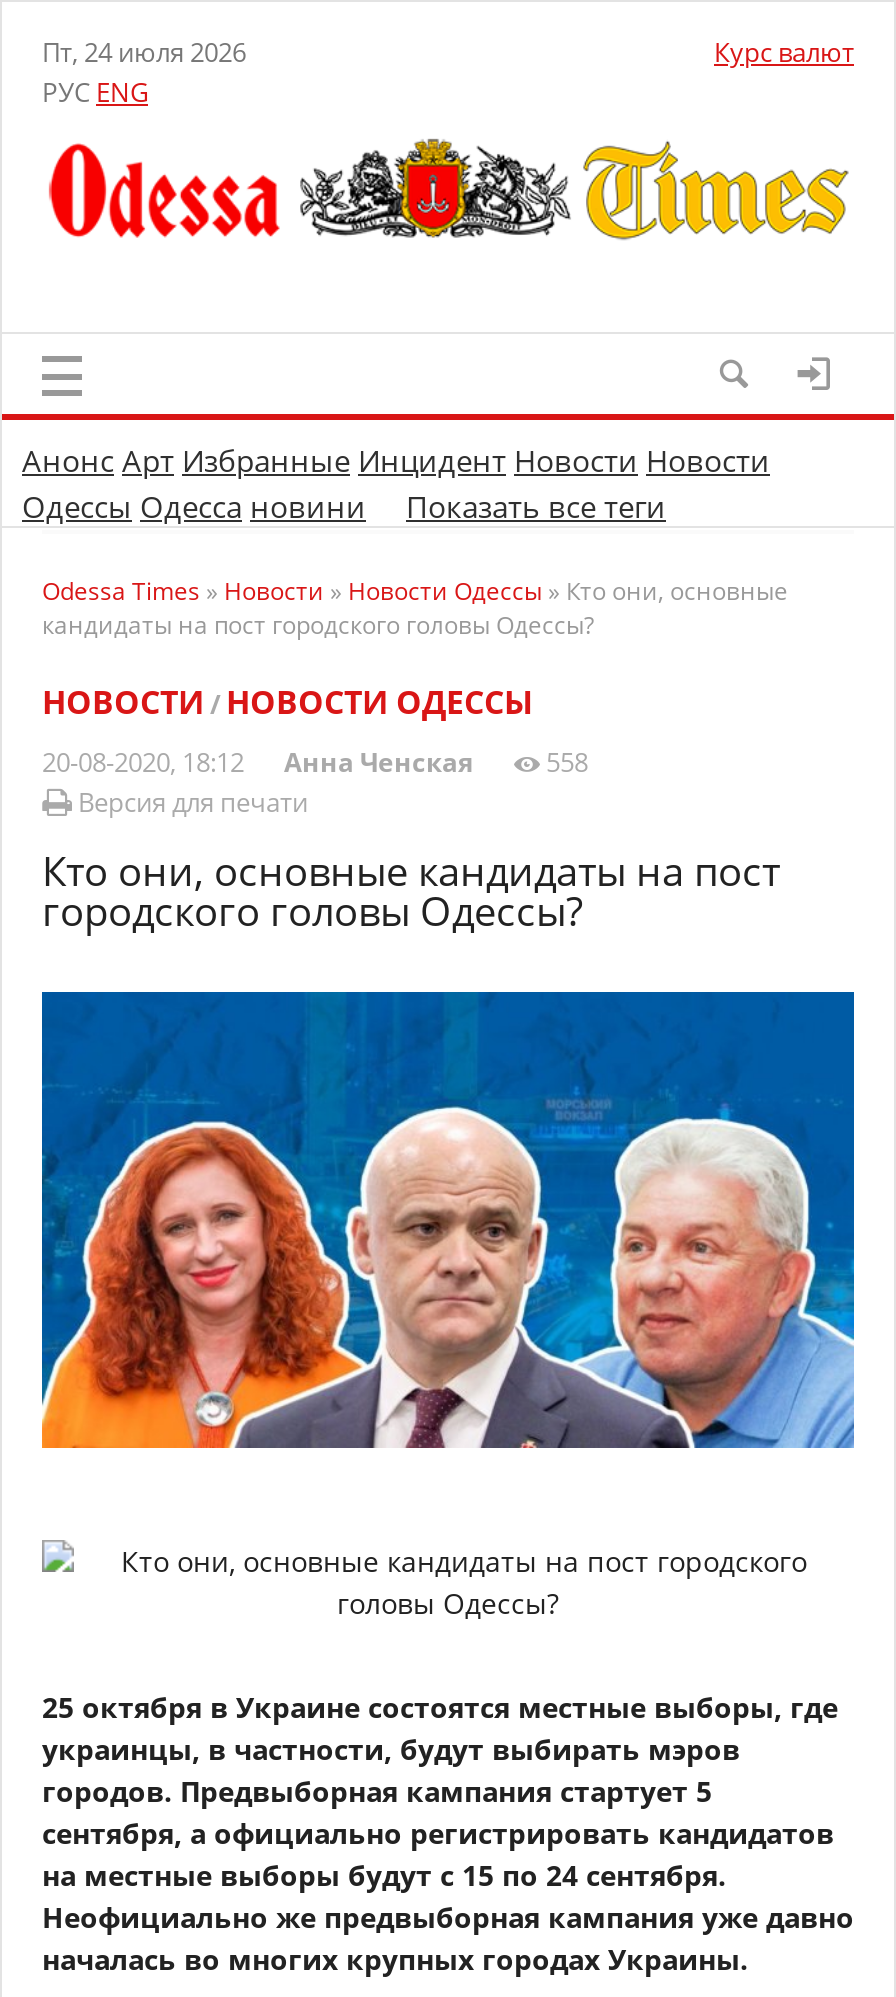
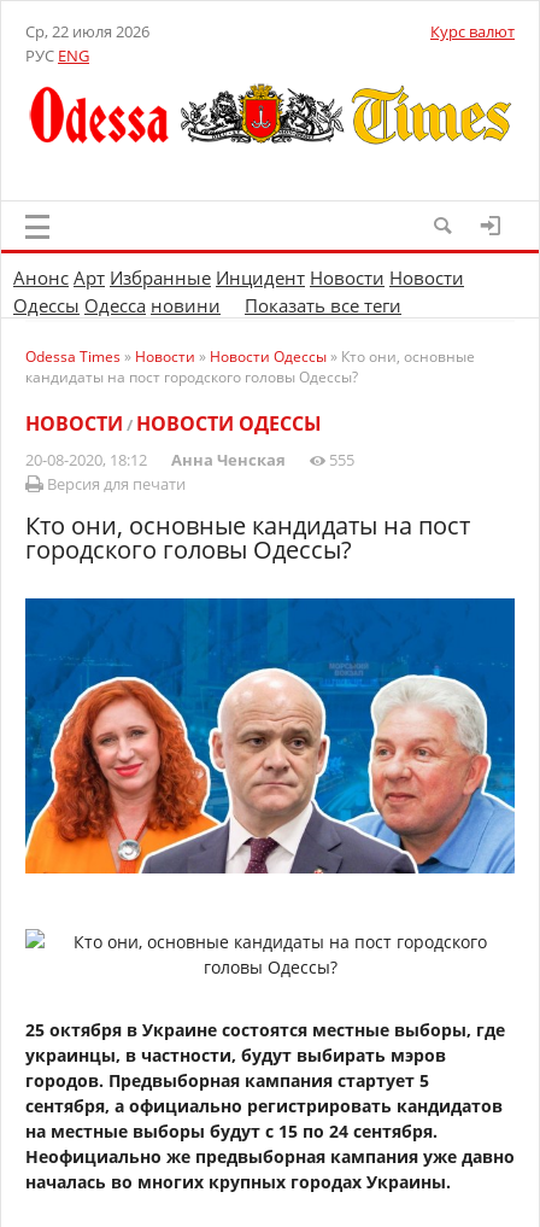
[42,34,246,70] Пт, 24 июля 2026 -> [25,21,149,42] Ср, 22 июля 2026
[42,744,588,780] 20-08-2020, 18:12 Анна Ченская 558 -> [25,449,354,471] 20-08-2020, 18:12 Анна Ченская 555

